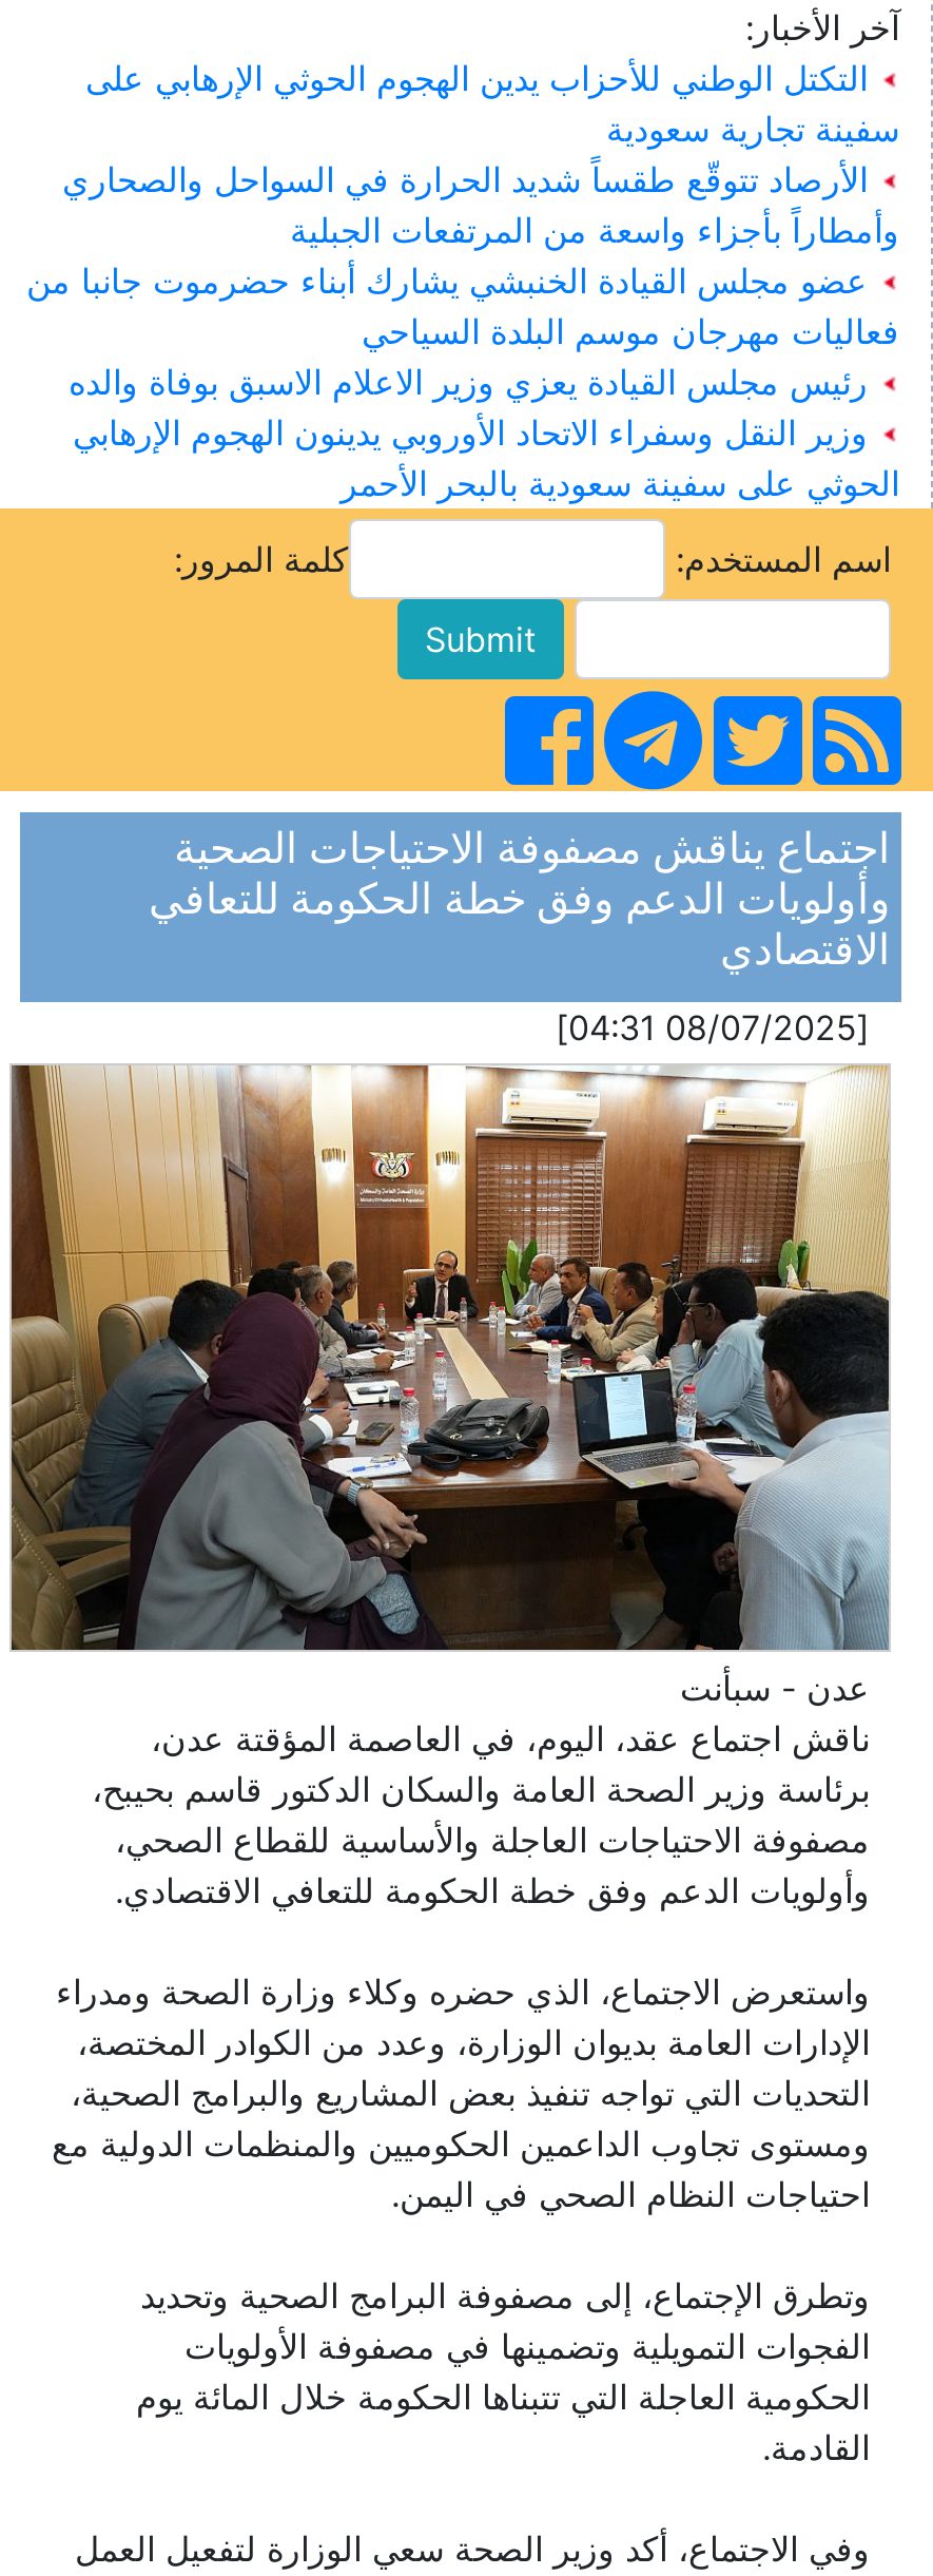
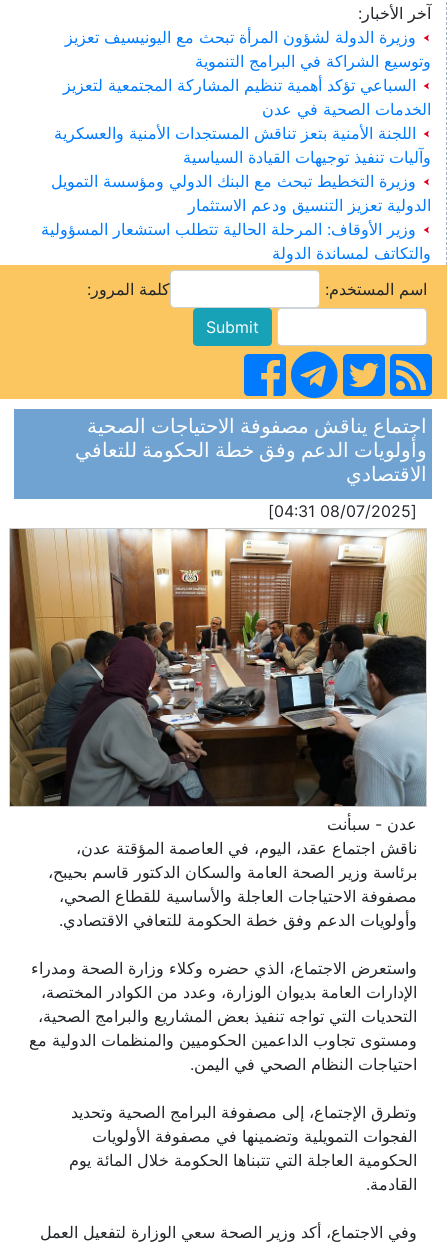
[26,56,899,503] التكتل الوطني للأحزاب يدين الهجوم الحوثي الإرهابي على | سفينة تجارية سعودية | الأرصاد تتوقّع طقساً شديد الحرارة في السواحل والصحاري | وأمطاراً بأجزاء واسعة من المرتفعات الجبلية | عضو مجلس القيادة الخنبشي يشارك أبناء حضرموت جانبا من | فعاليات مهرجان موسم البلدة السياحي | رئيس مجلس القيادة يعزي وزير الاعلام الاسبق بوفاة والده | وزير النقل وسفراء الاتحاد الأوروبي يدينون الهجوم الإرهابي | الحوثي على سفينة سعودية بالبحر الأحمر -> [41,27,431,263] وزيرة الدولة لشؤون المرأة تبحث مع اليونيسيف تعزيز | وتوسيع الشراكة في البرامج التنموية | السباعي تؤكد أهمية تنظيم المشاركة المجتمعية لتعزيز | الخدمات الصحية في عدن | اللجنة الأمنية بتعز تناقش المستجدات الأمنية والعسكرية | وآليات تنفيذ توجيهات القيادة السياسية | وزيرة التخطيط تبحث مع البنك الدولي ومؤسسة التمويل | الدولية تعزيز التنسيق ودعم الاستثمار | وزير الأوقاف: المرحلة الحالية تتطلب استشعار المسؤولية | والتكاتف لمساندة الدولة

